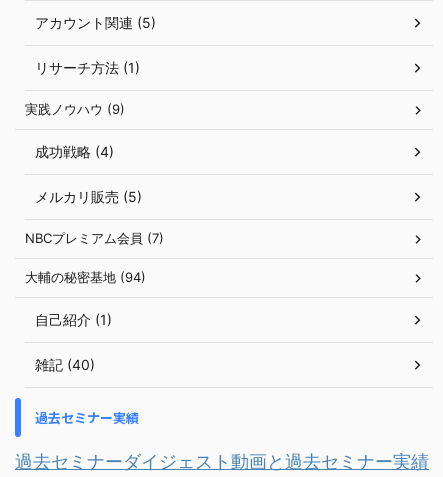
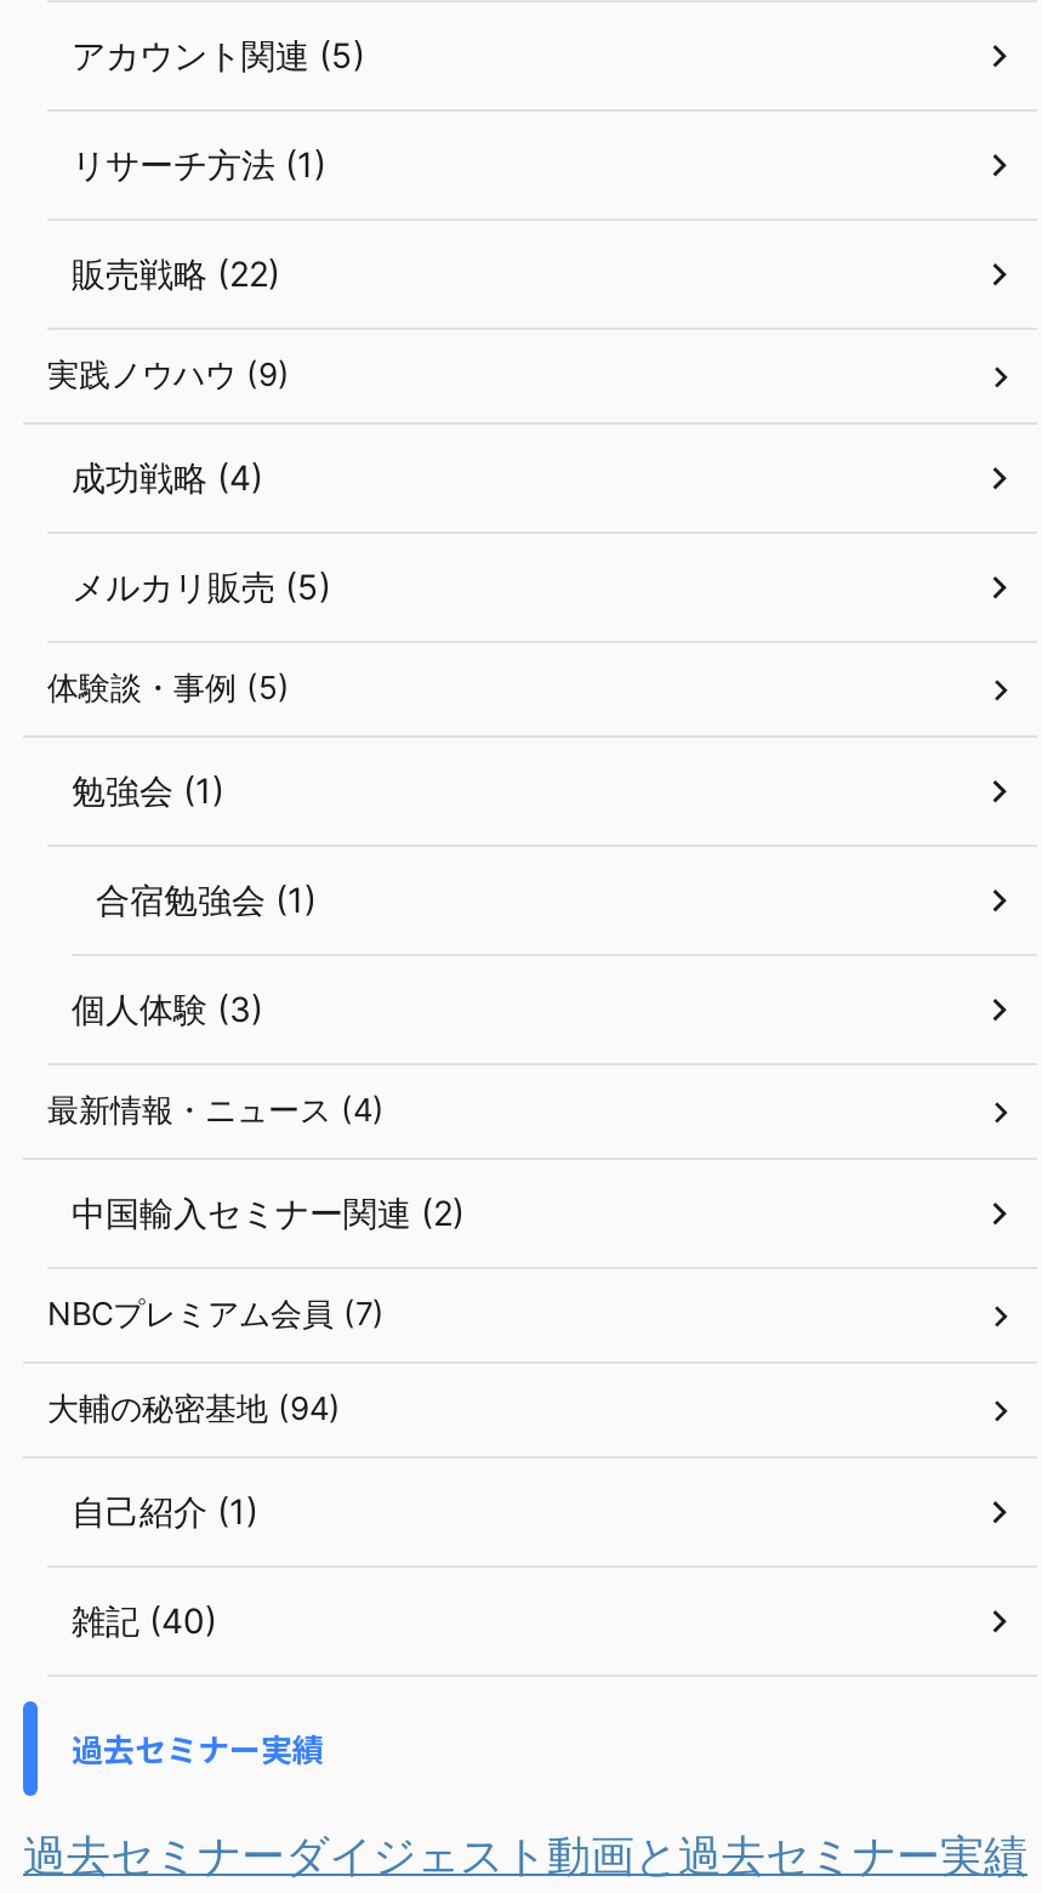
none -> [72,252,280,294] 販売戦略 (22)
none -> [47,667,465,1233] 体験談・事例 (5) | 勉強会 (1) | 合宿勉強会 (1) | 個人体験 (3) | 最新情報・ニュース (4) | 中国輸入セミナー関連 (2)

